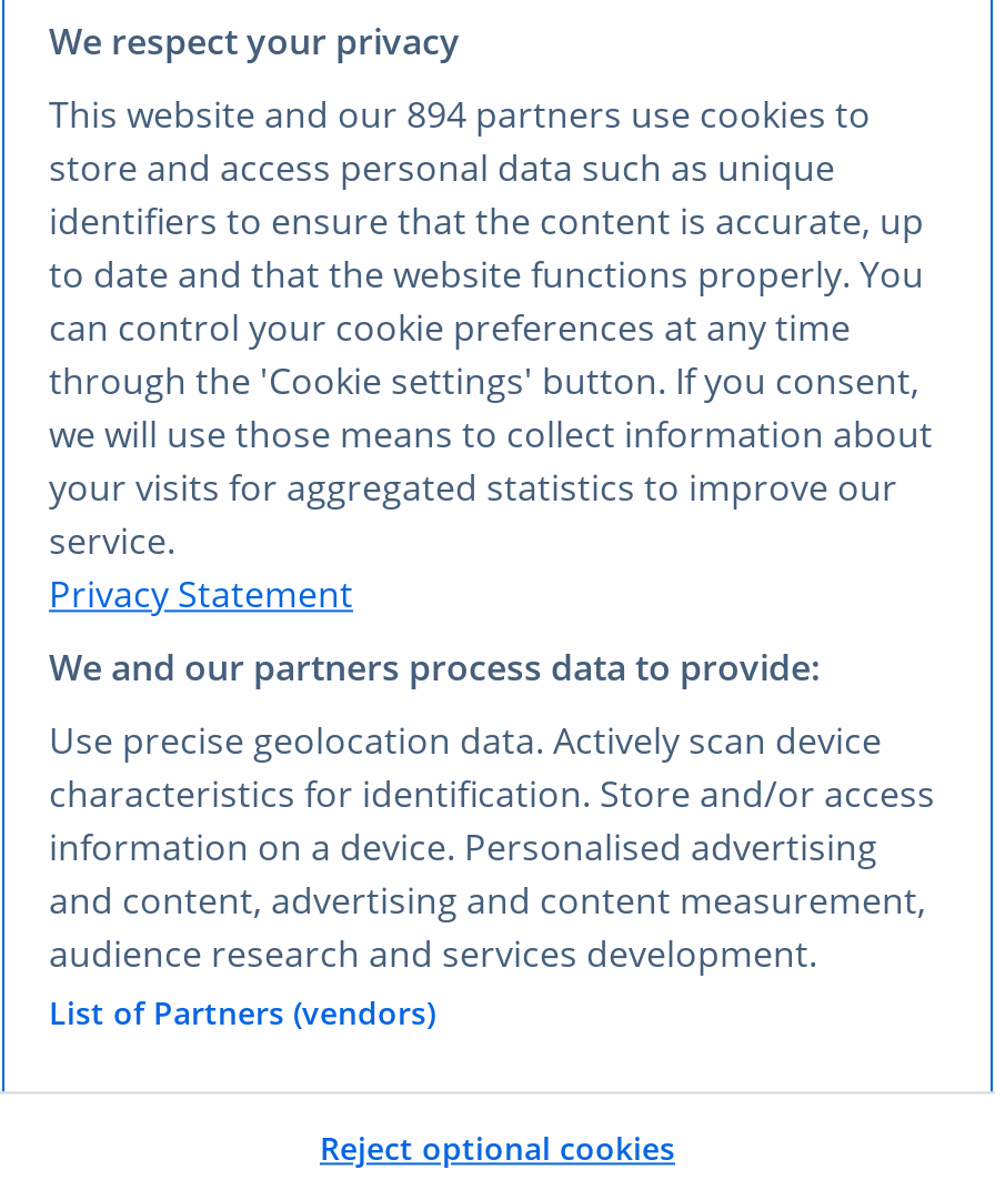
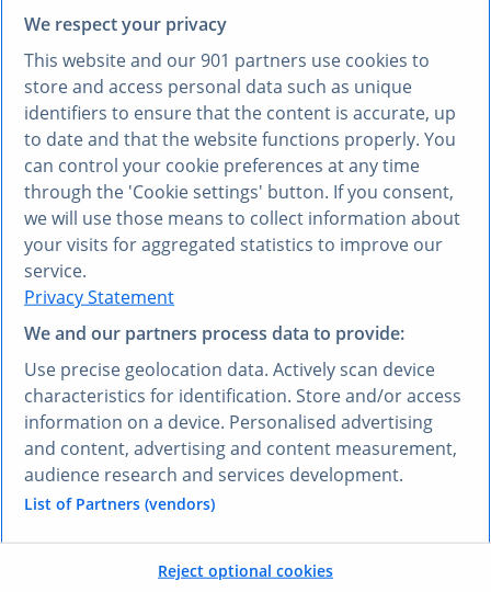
[49,91,871,140] This website and our 894 partners use cookies to -> [24,48,430,72] This website and our 901 partners use cookies to

